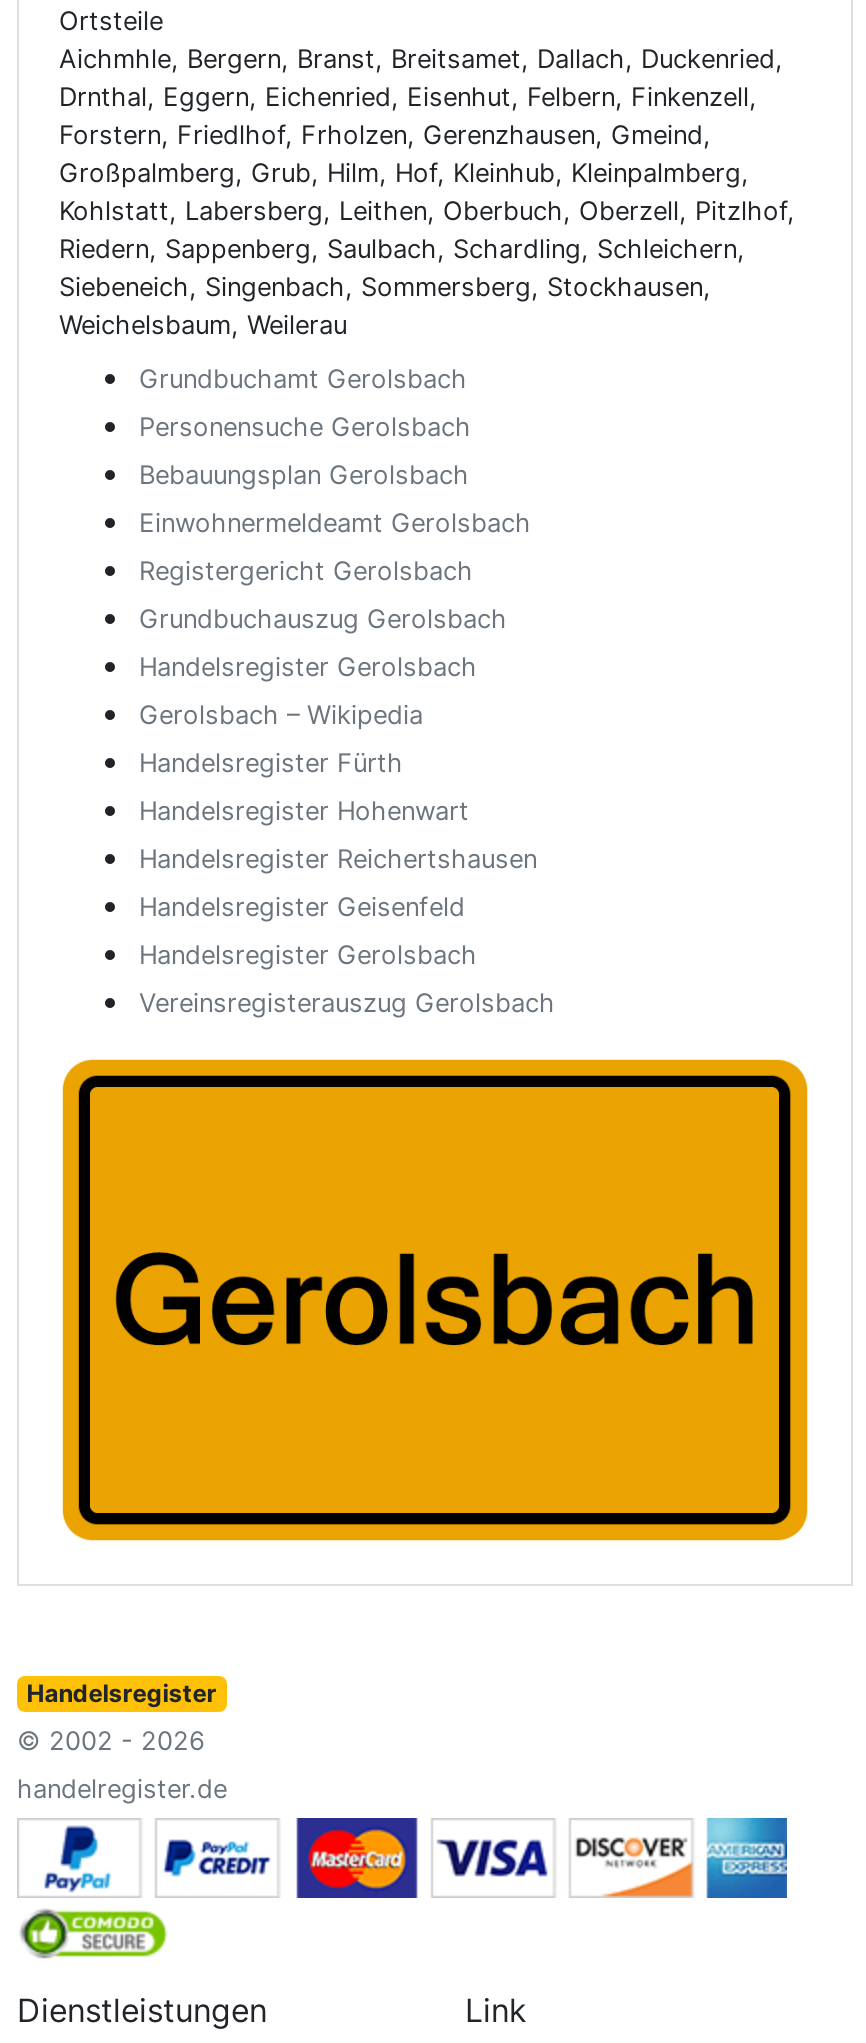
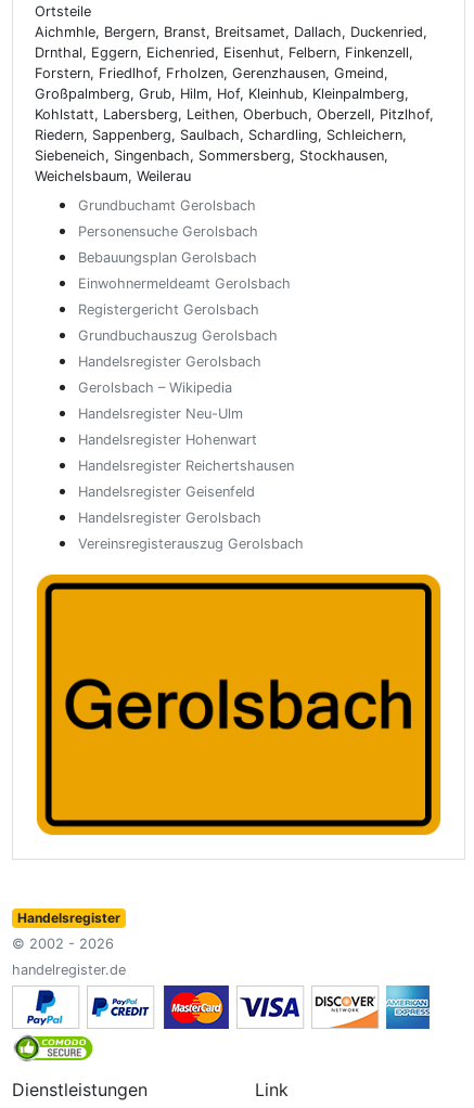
[139,748,403,778] Handelsregister Fürth -> [78,405,243,422] Handelsregister Neu-Ulm

